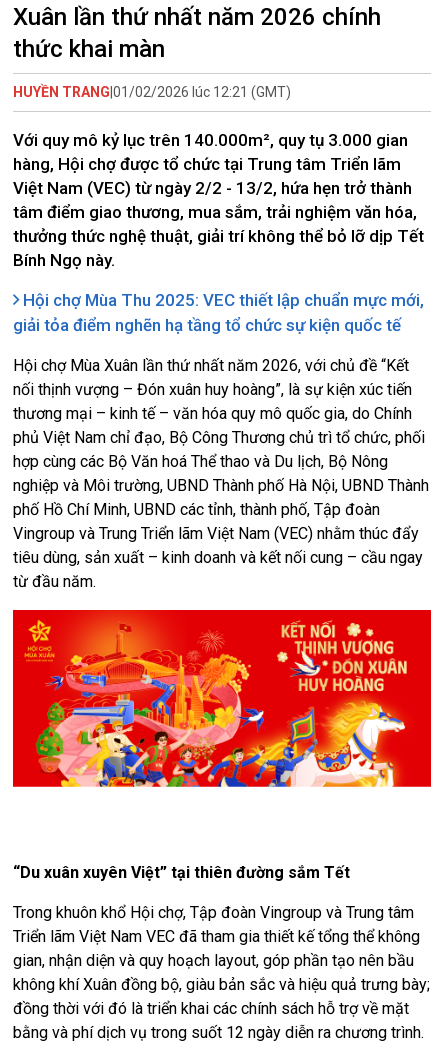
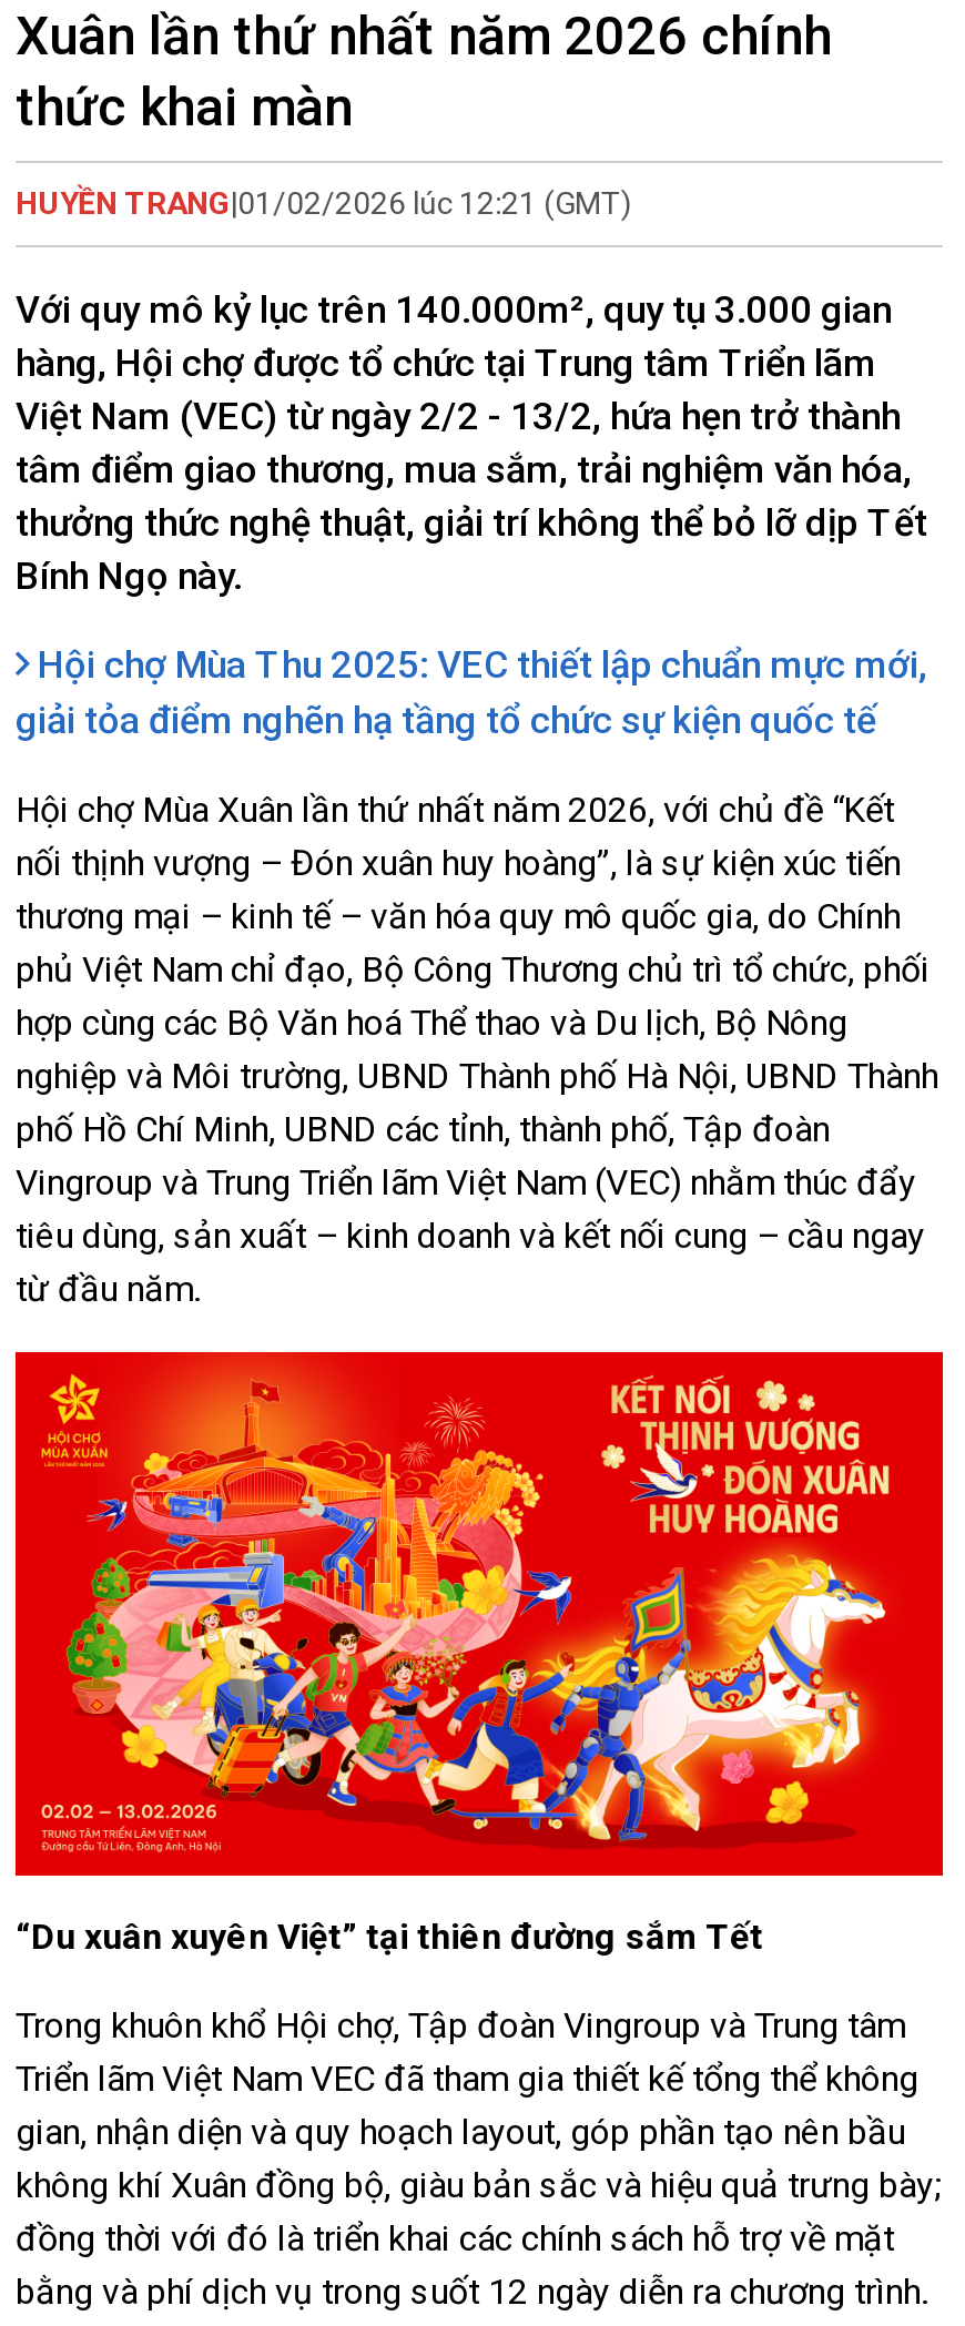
none -> [13,1744,945,1879] [image]

